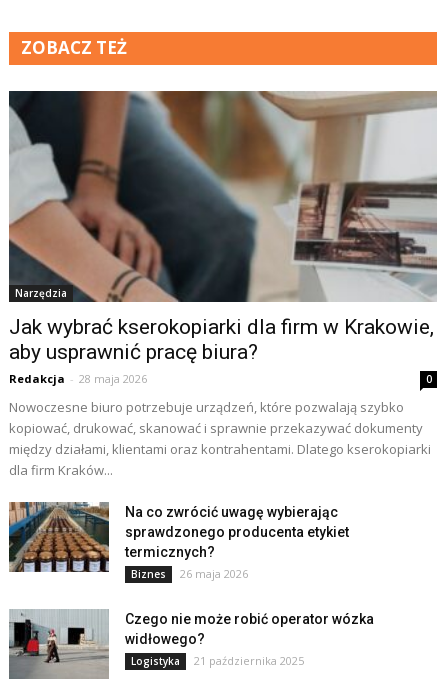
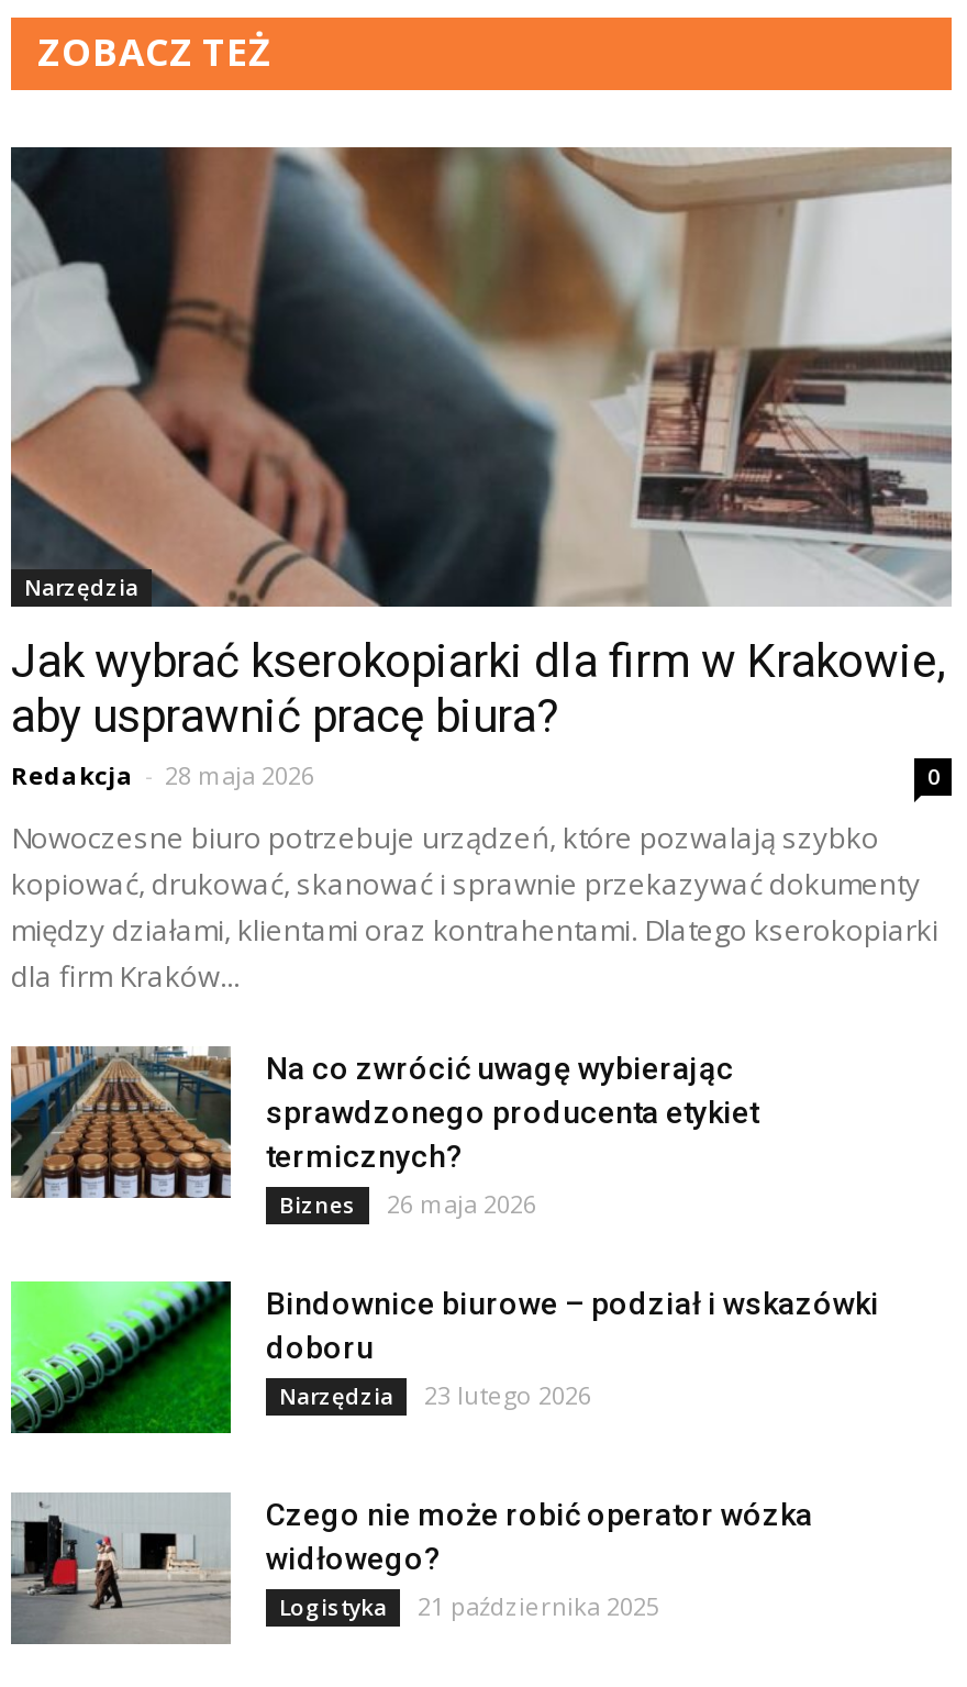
none -> [11,1279,879,1433] [image] | Bindownice biurowe – podział i wskazówki | doboru | Narzędzia | 23 lutego 2026

